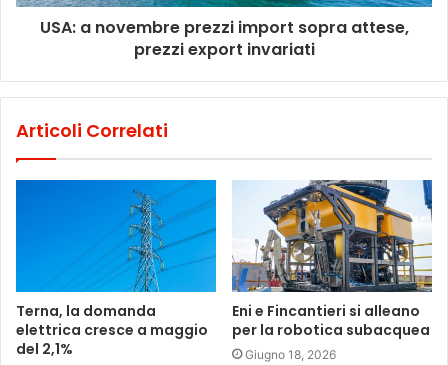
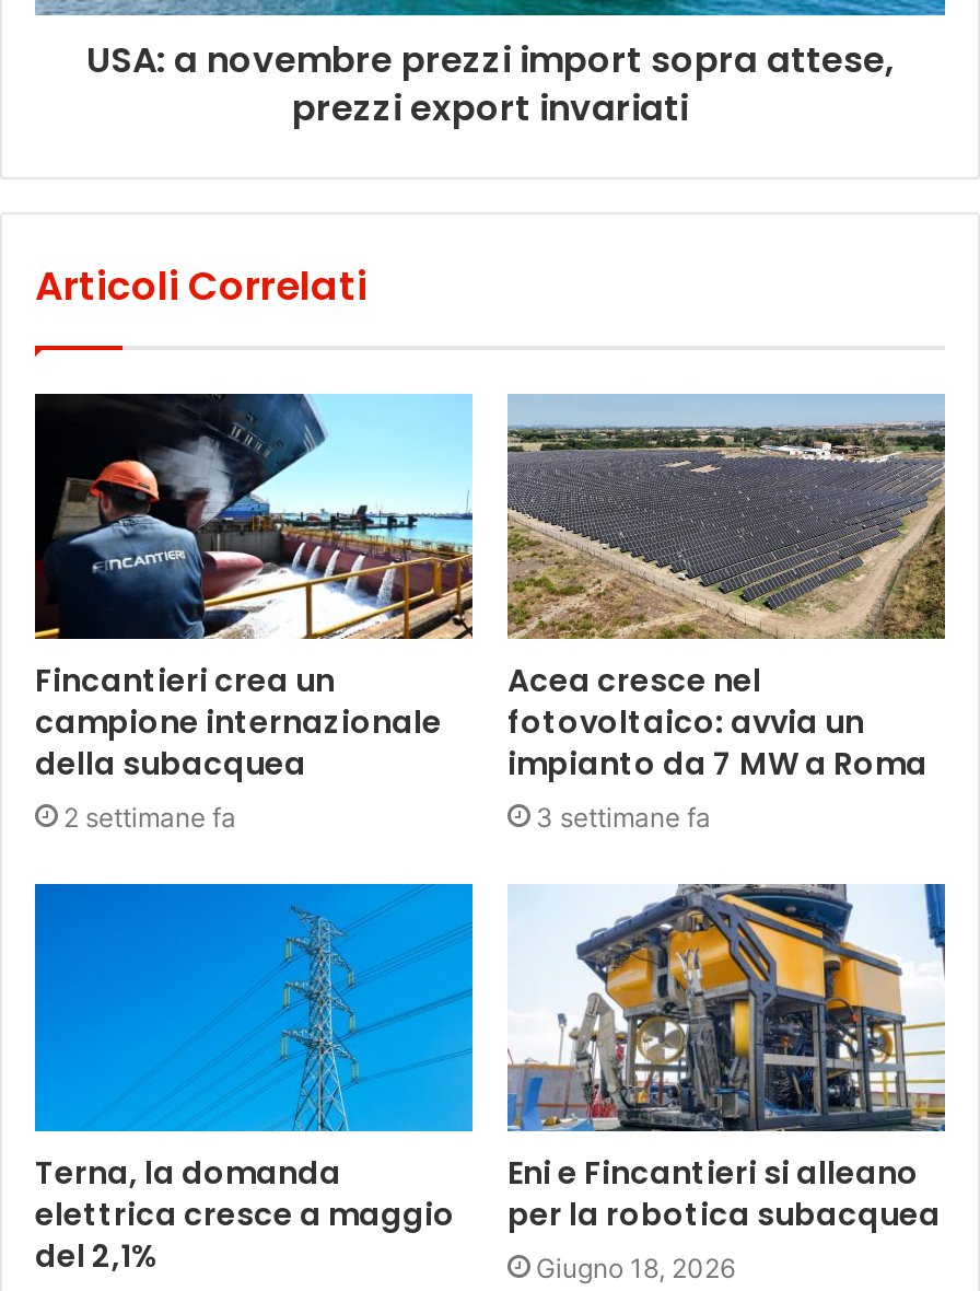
none -> [33,392,475,835] [image] | Fincantieri crea un | campione internazionale | della subacquea | 2 settimane fa
none -> [505,394,947,834] [image] | Acea cresce nel | fotovoltaico: avvia un | impianto da 7 MW a Roma | 3 settimane fa

